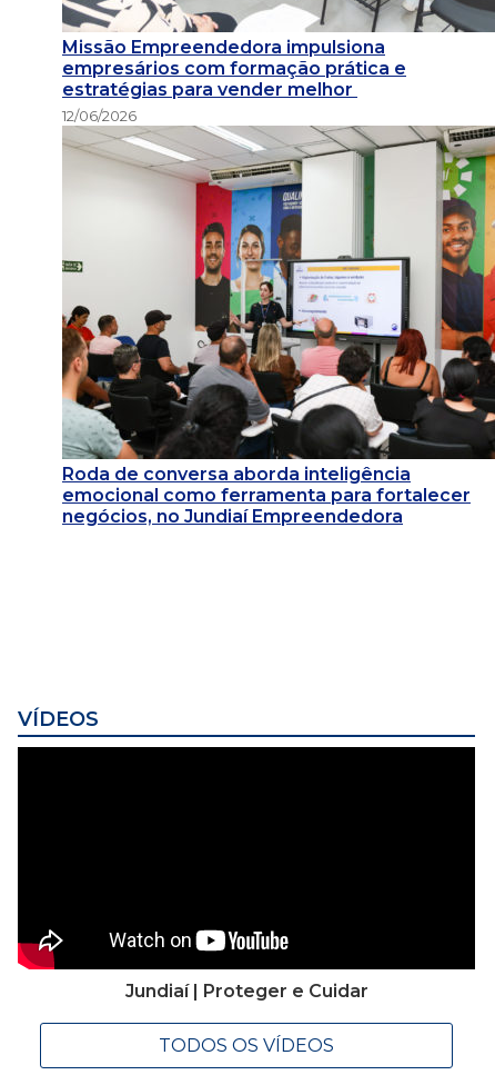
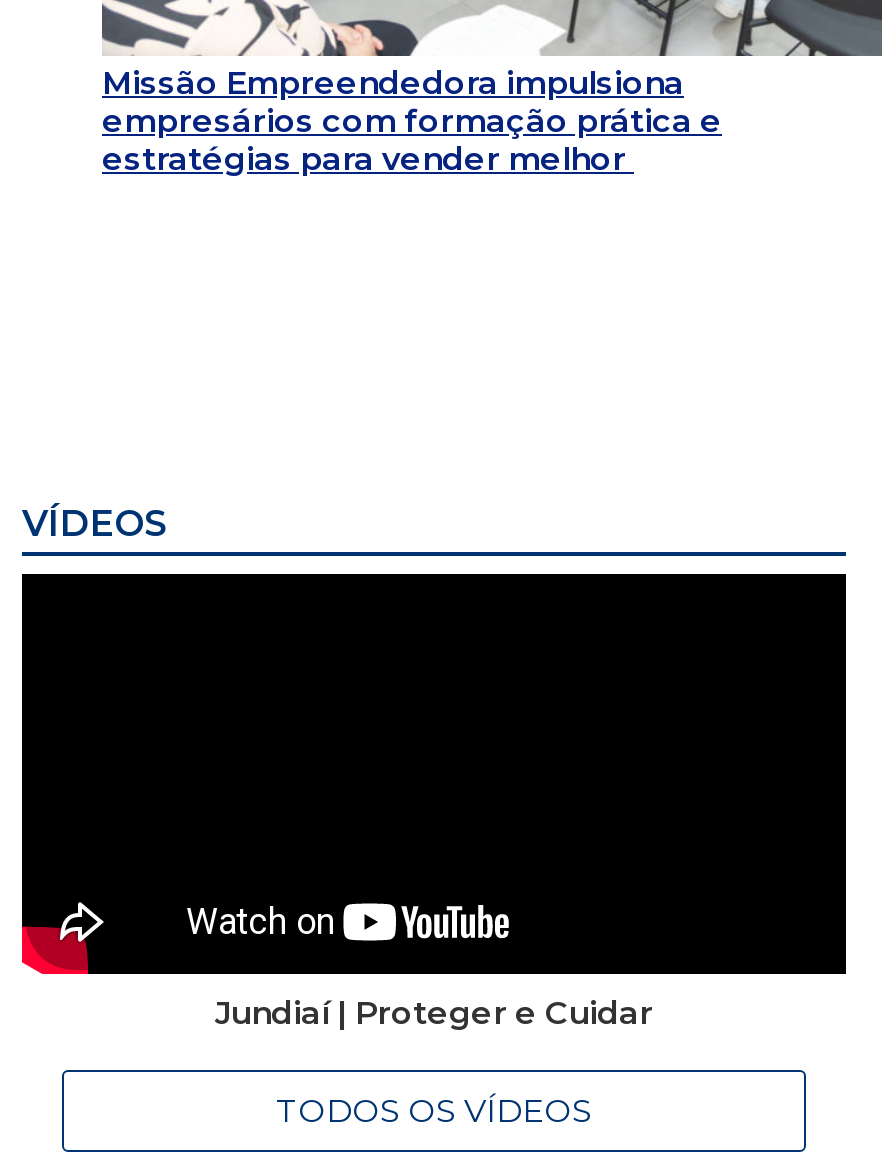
[61,107,492,460] [image] | 12/06/2026 -> none
[62,464,471,527] Roda de conversa aborda inteligência | emocional como ferramenta para fortalecer | negócios, no Jundiaí Empreendedora -> none

